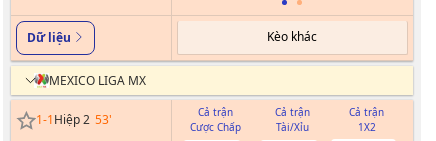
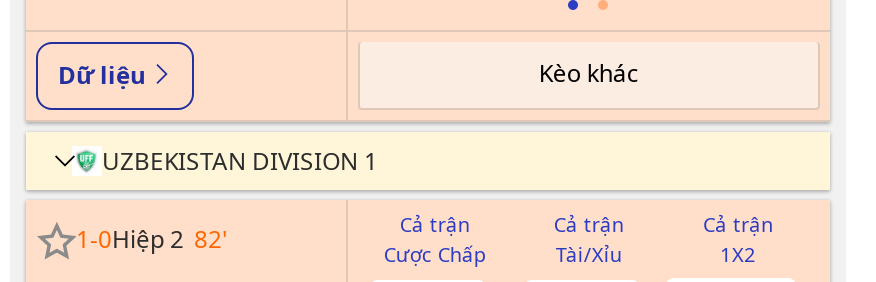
[49,72,146,89] MEXICO LIGA MX -> [102,143,378,177] UZBEKISTAN DIVISION 1
[36,111,112,128] 1 - 1Hiệp 2 53' -> [76,221,228,255] 1 - 0Hiệp 2 82'

